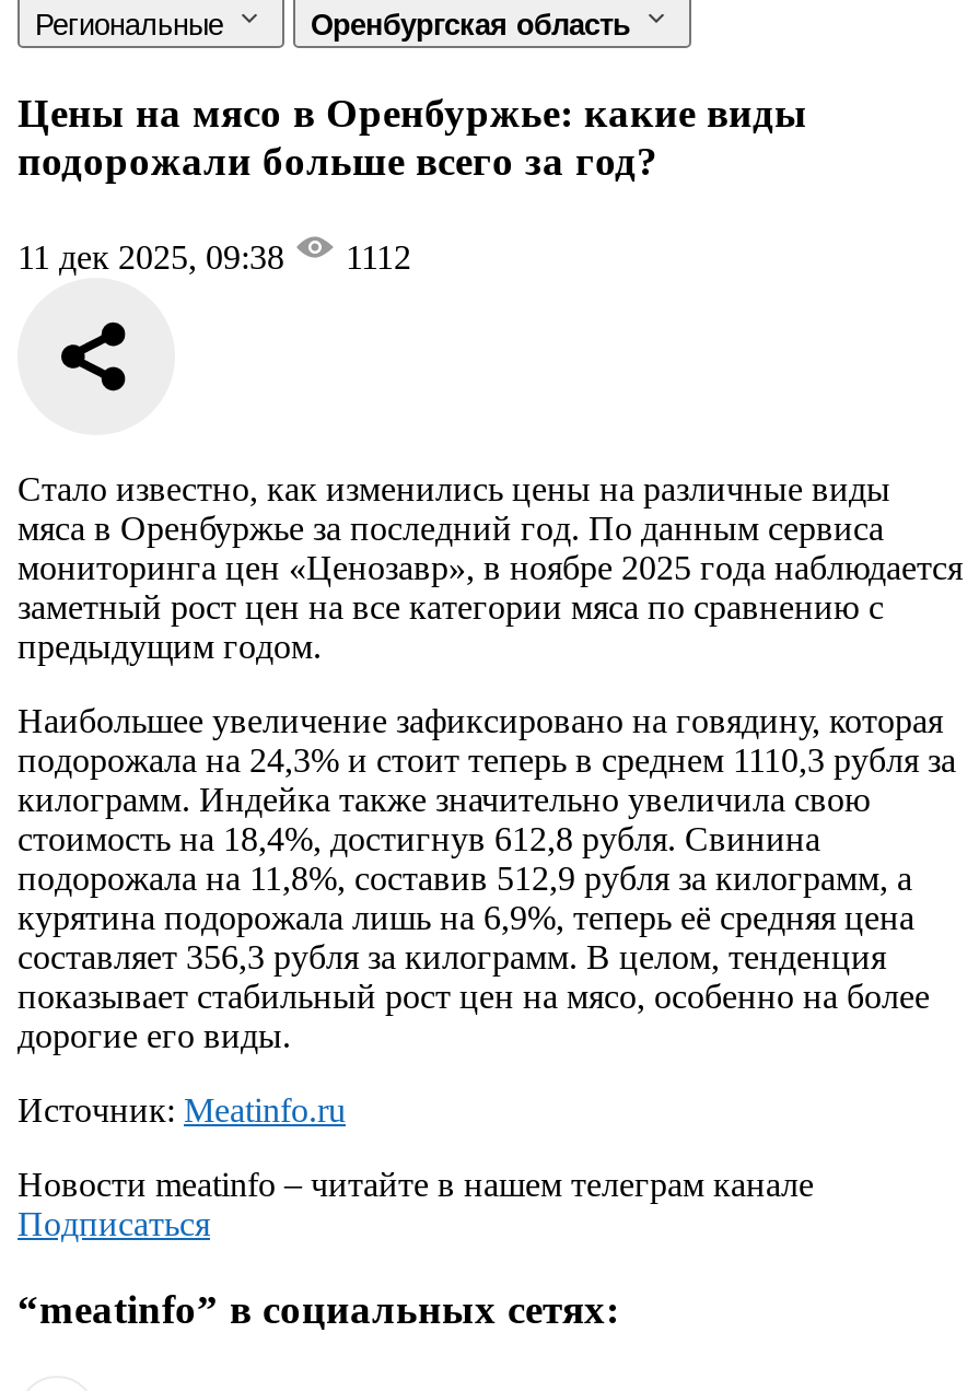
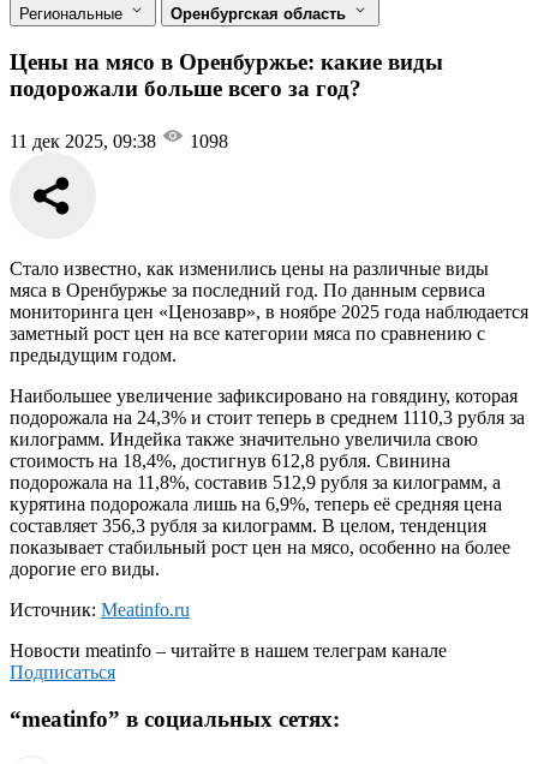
[18,239,411,276] 11 дек 2025, 09:38 1112 -> [10,131,228,152] 11 дек 2025, 09:38 1098

